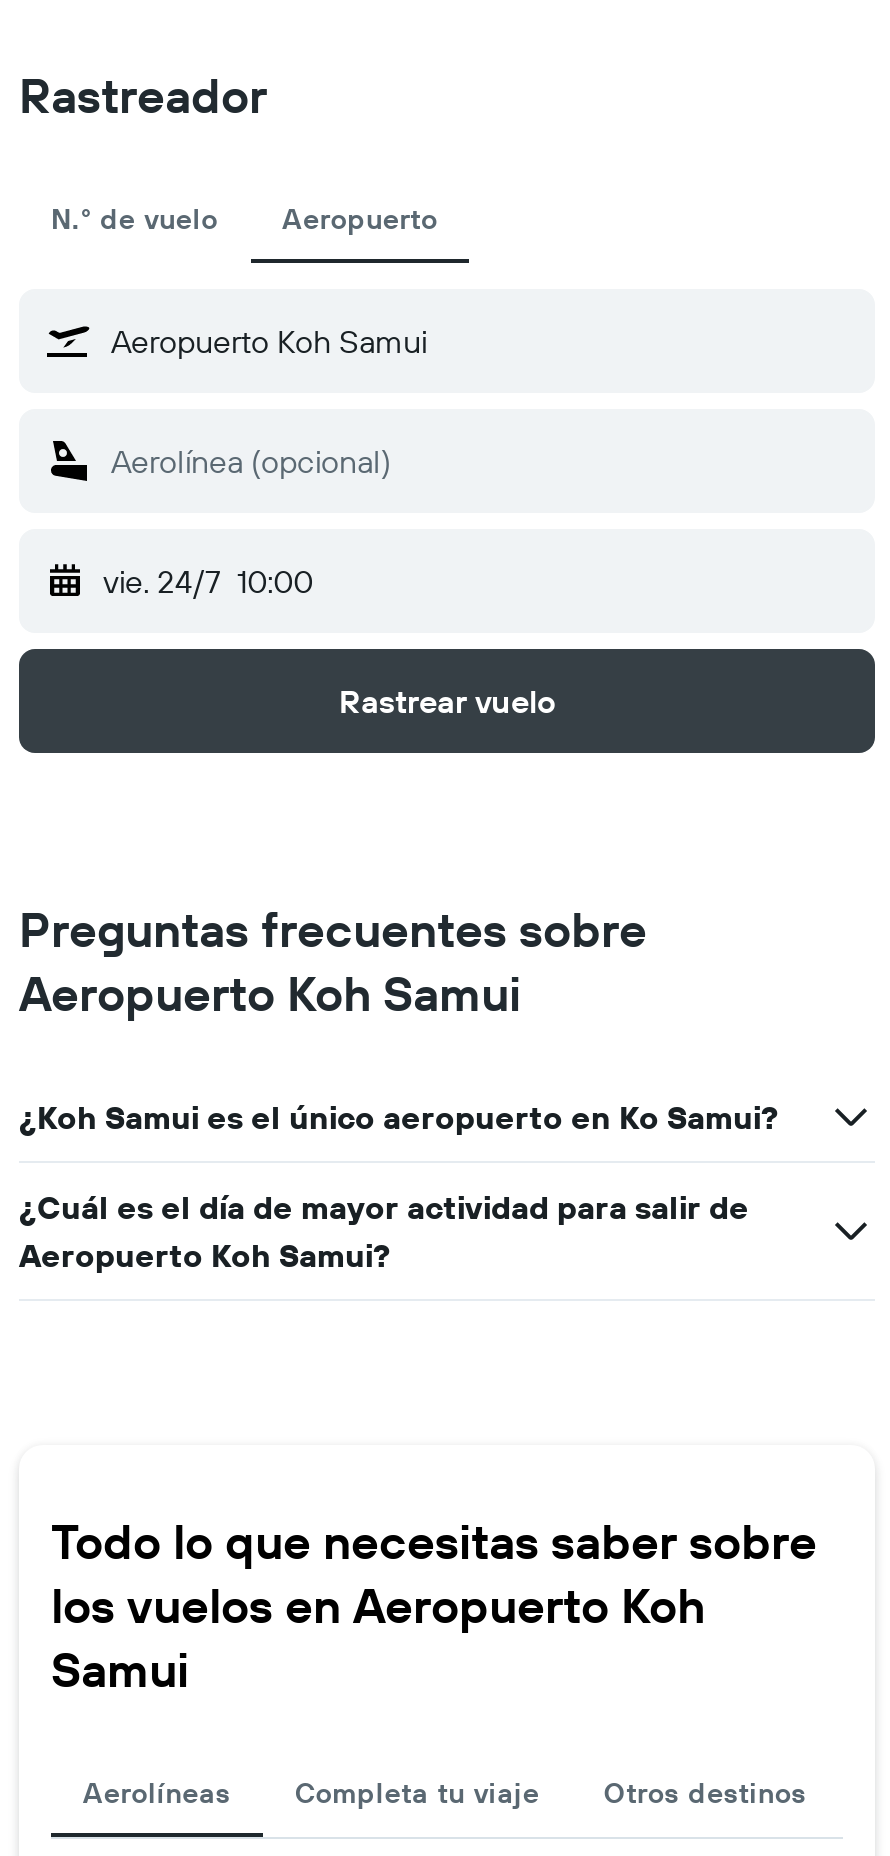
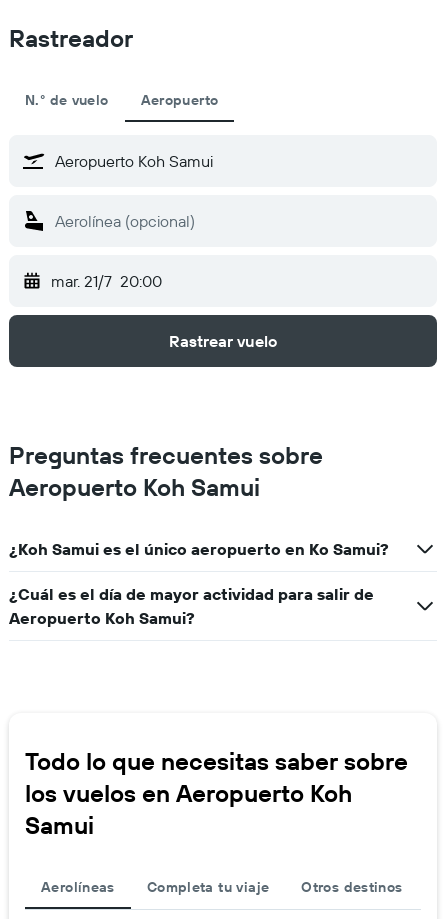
[103,561,313,601] vie. 24/7 10:00 -> [51,271,162,291] mar. 21/7 20:00

